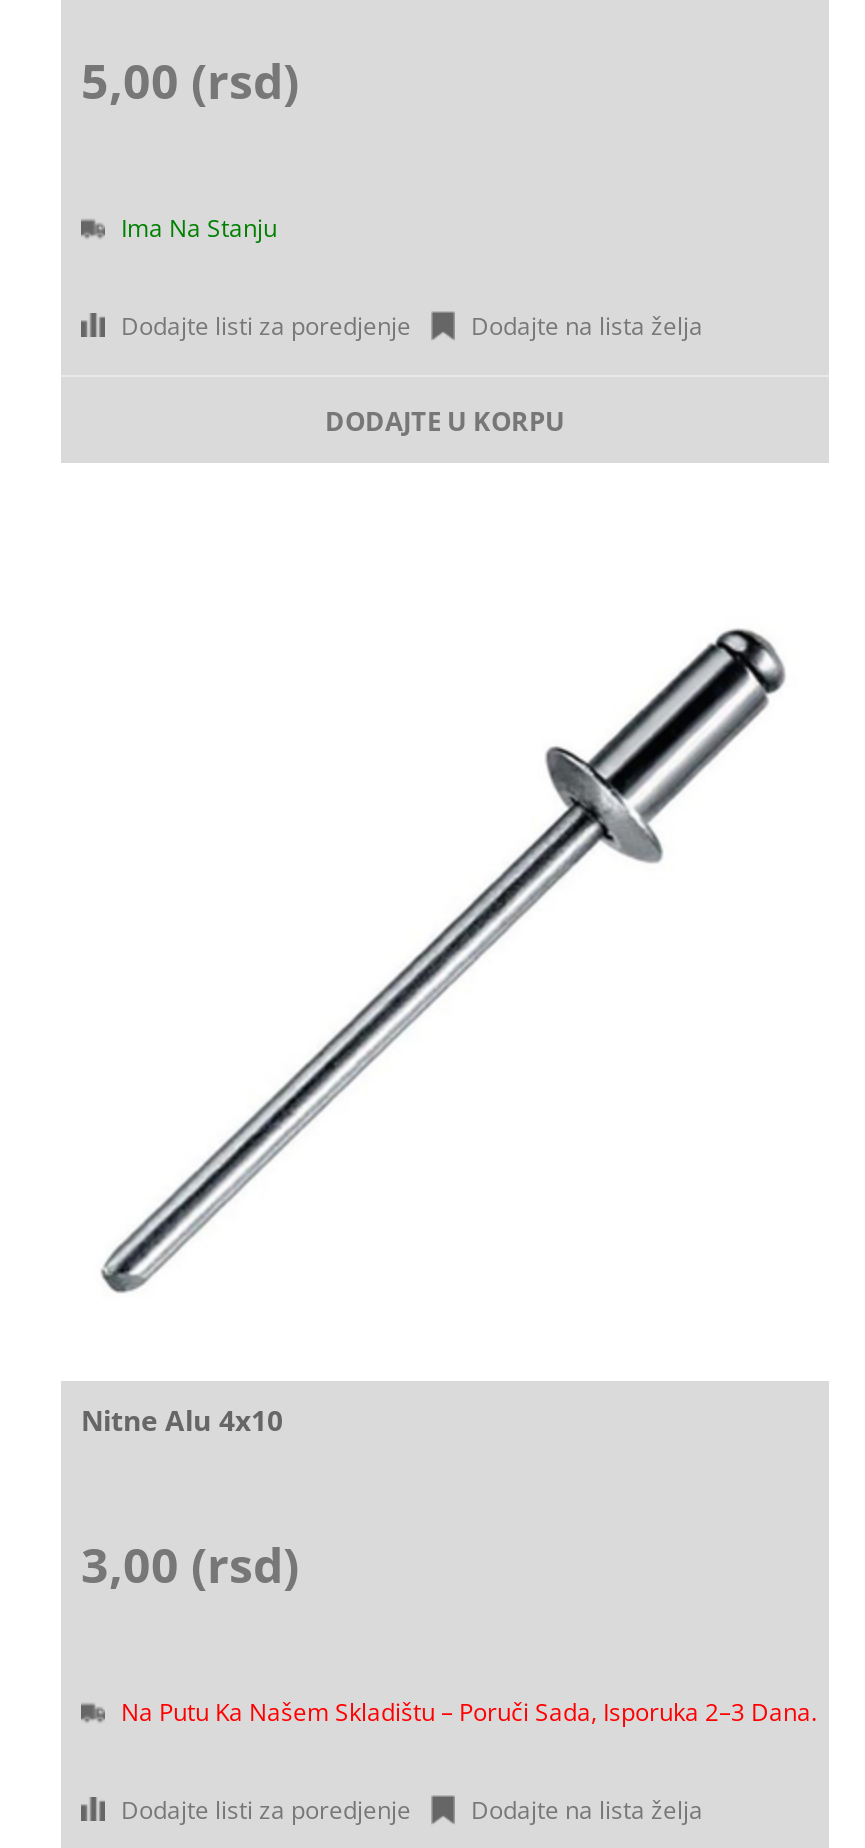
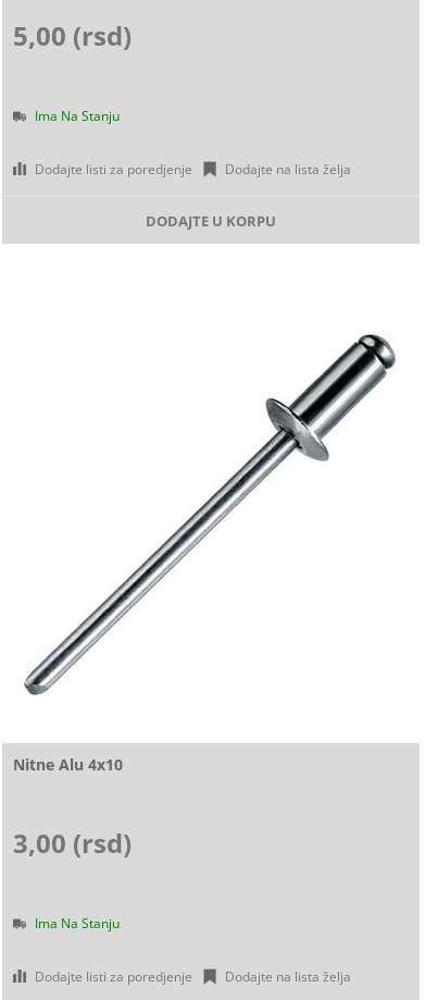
[121,1695,817,1729] Na Putu Ka Našem Skladištu – Poruči Sada, Isporuka 2–3 Dana. -> [35,914,120,933] Ima Na Stanju

